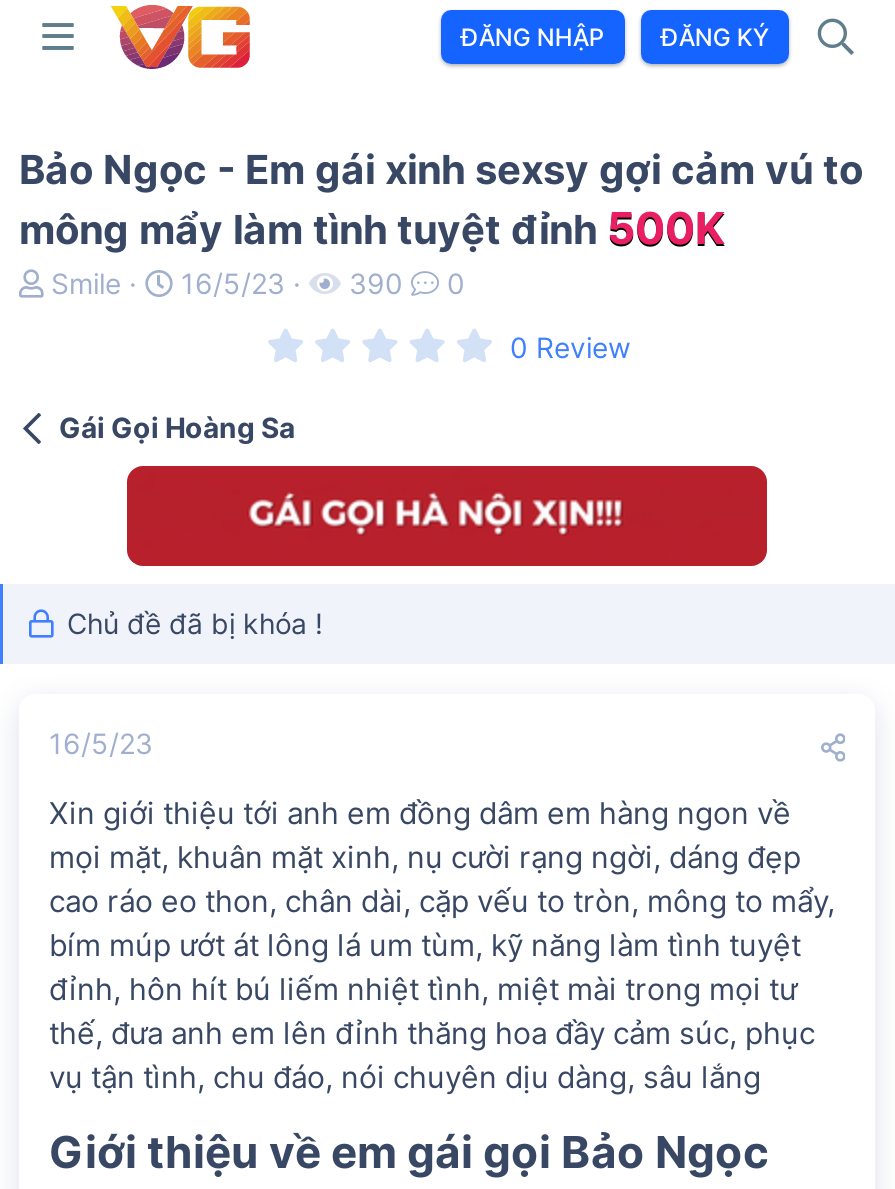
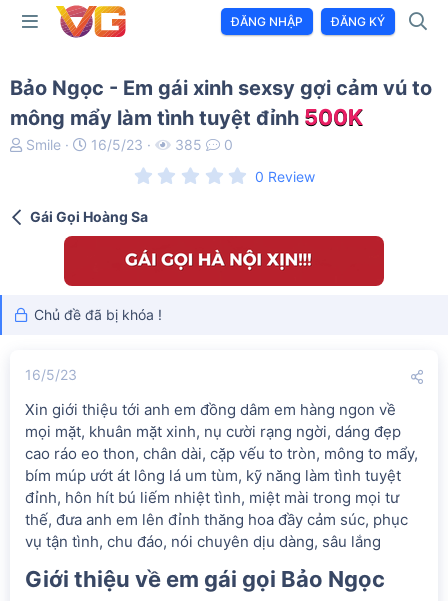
[341,266,403,300] 390 -> [171,136,202,153] 385

